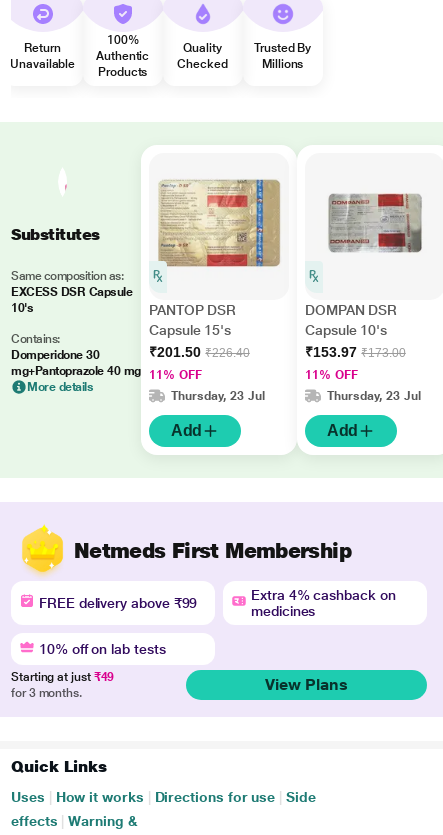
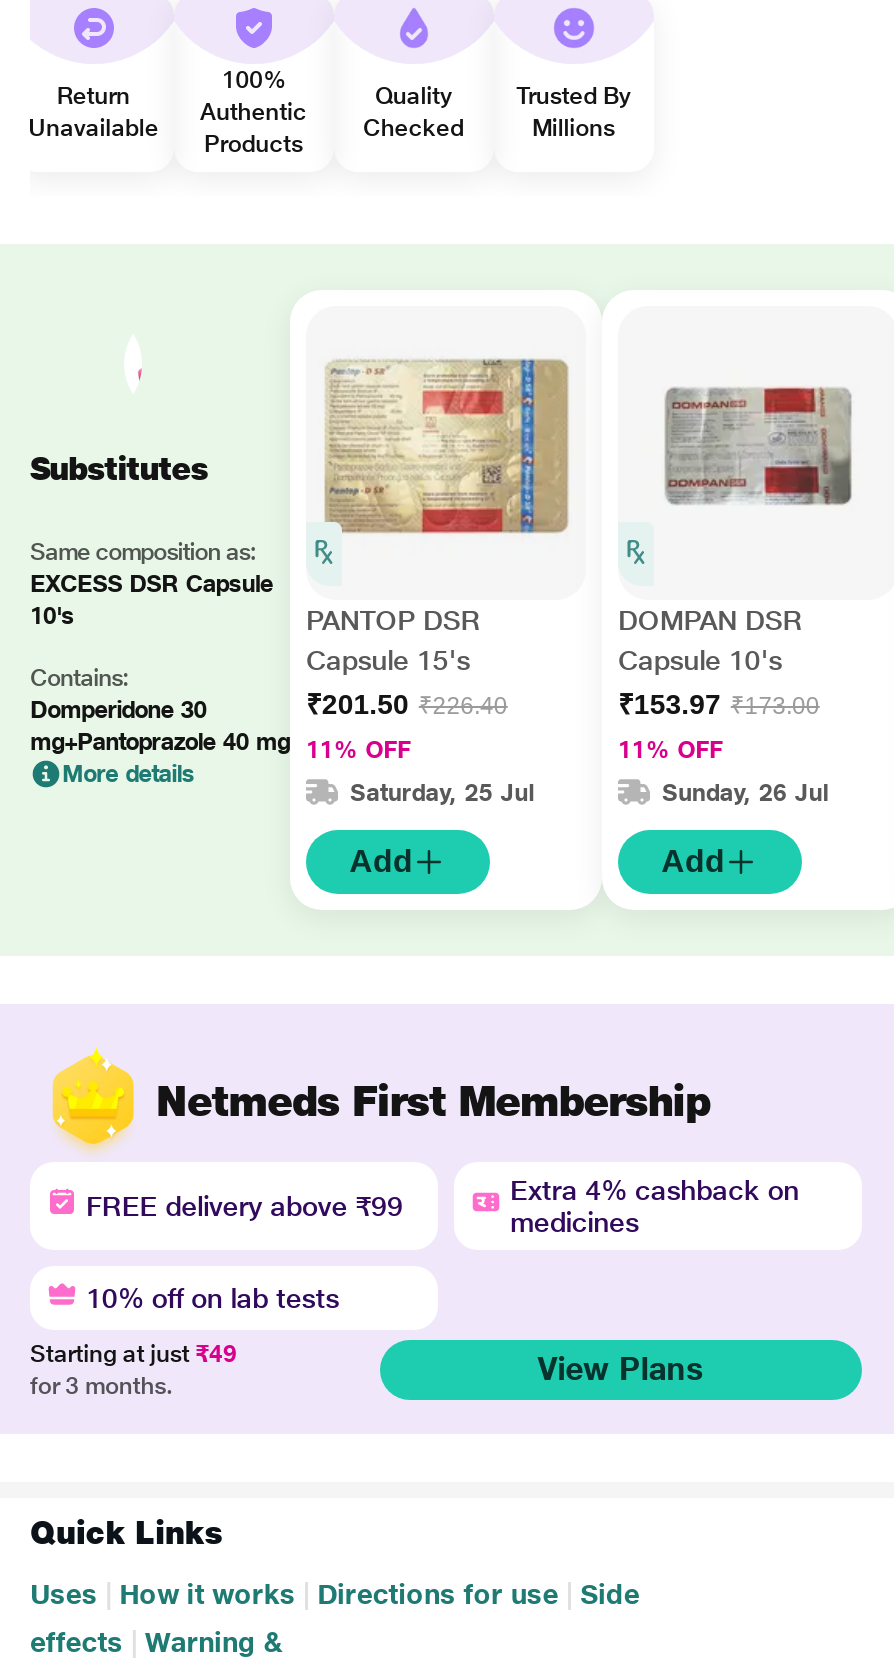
[171,389,265,403] Thursday, 23 Jul -> [350,779,534,807] Saturday, 25 Jul
[327,389,421,403] Thursday, 23 Jul -> [662,779,828,807] Sunday, 26 Jul

